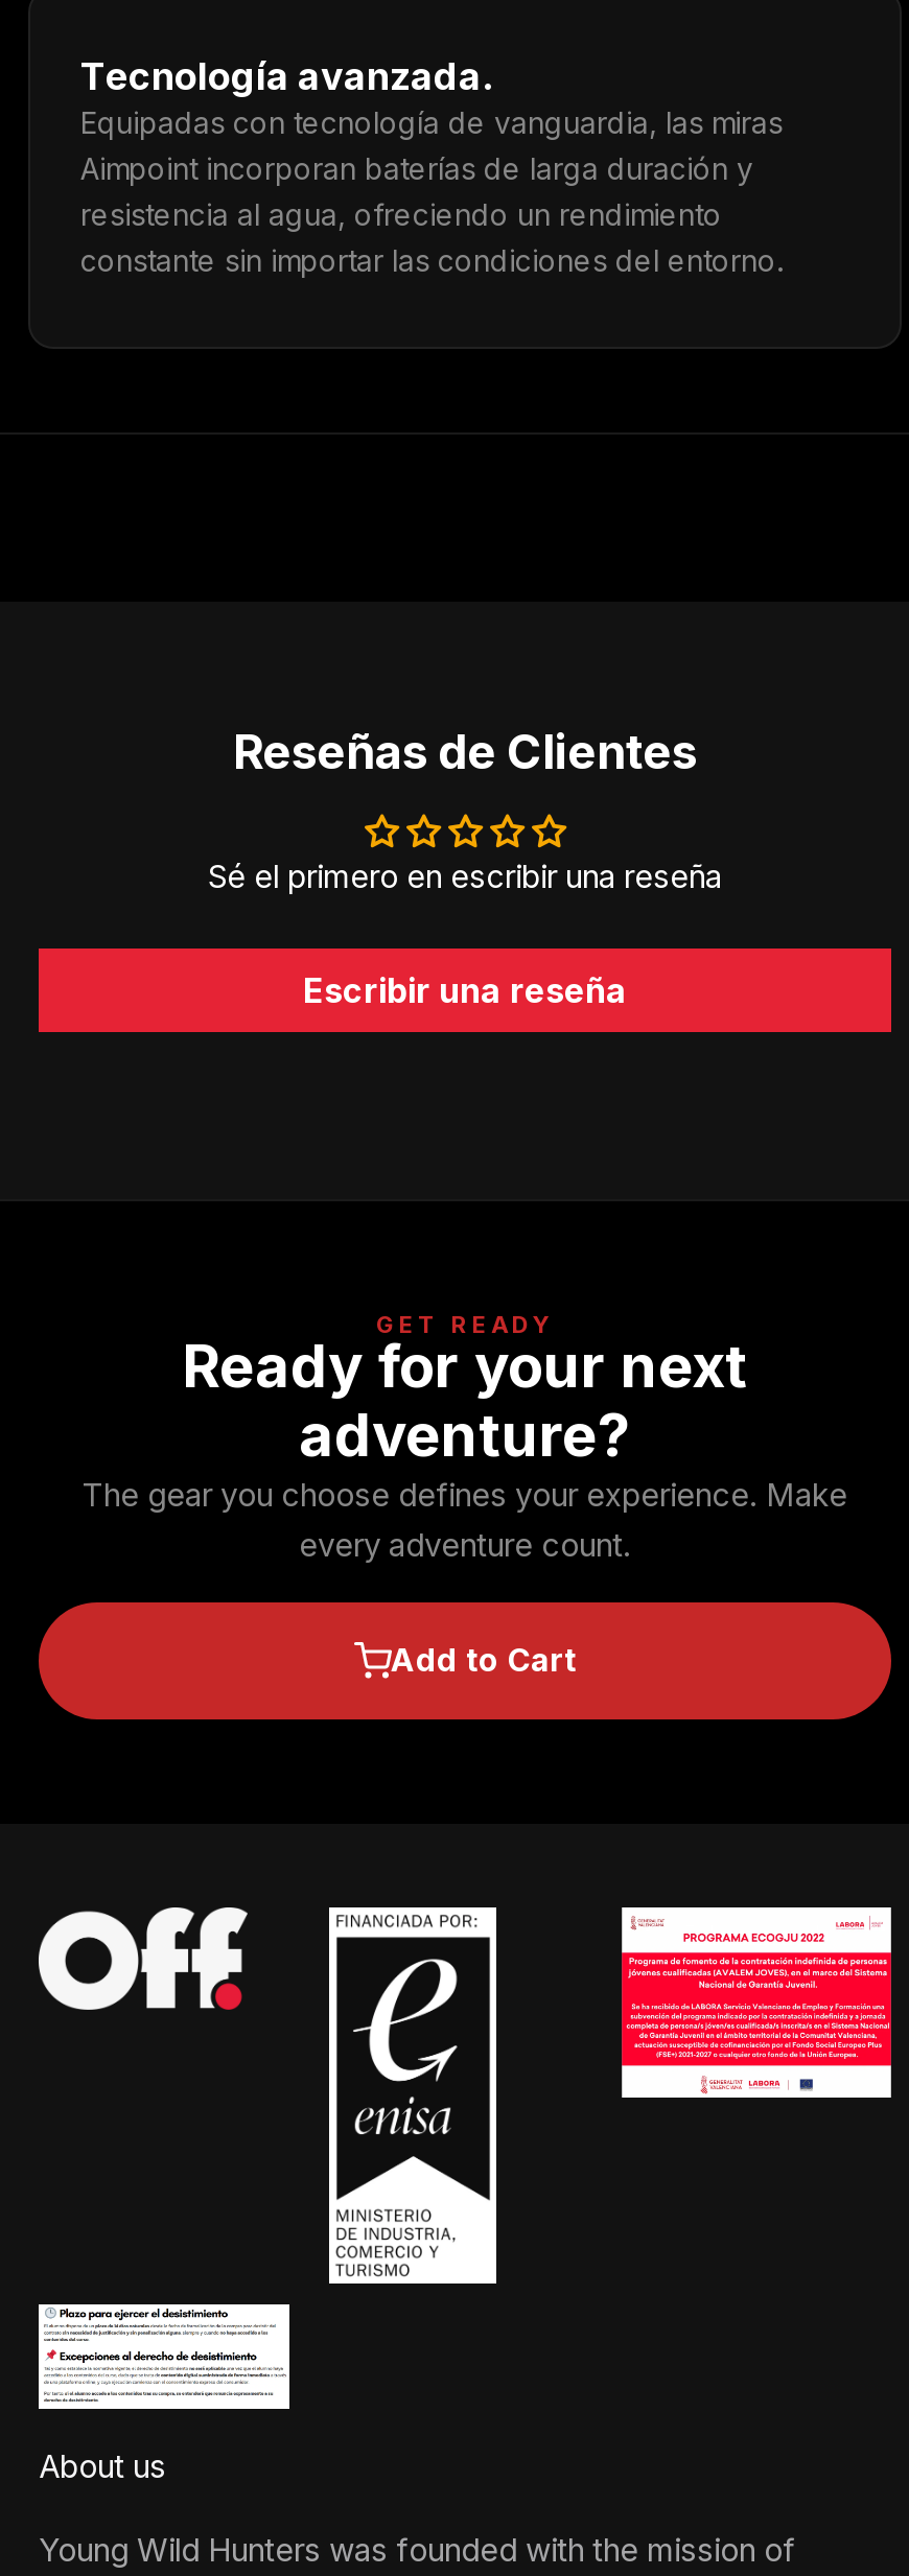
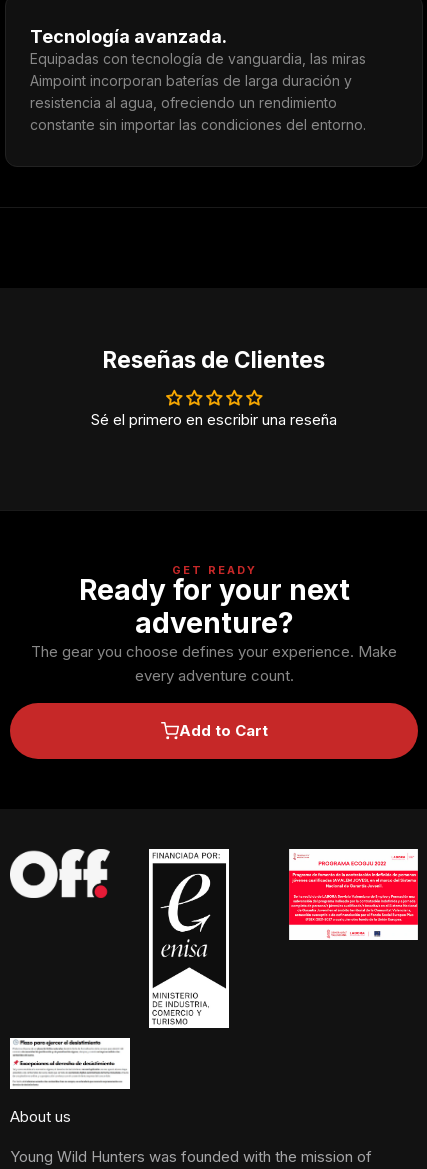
[303,969,627,1011] Escribir una reseña -> none

